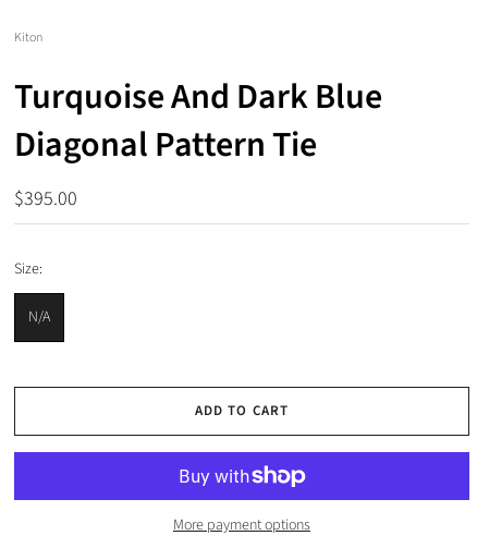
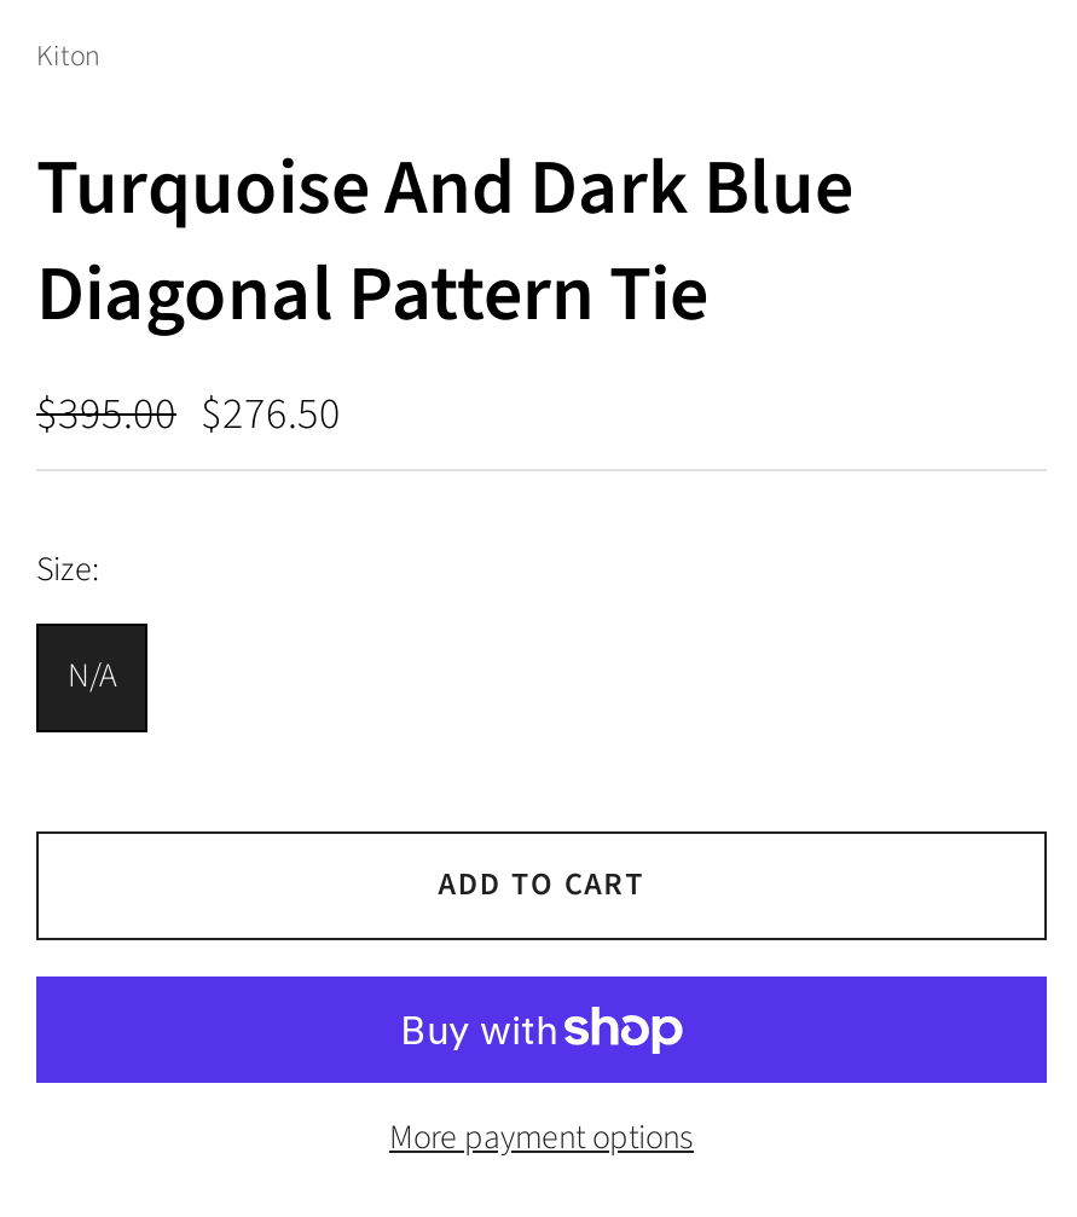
[14,185,77,212] $395.00 -> [36,384,341,444] $395.00 $276.50

